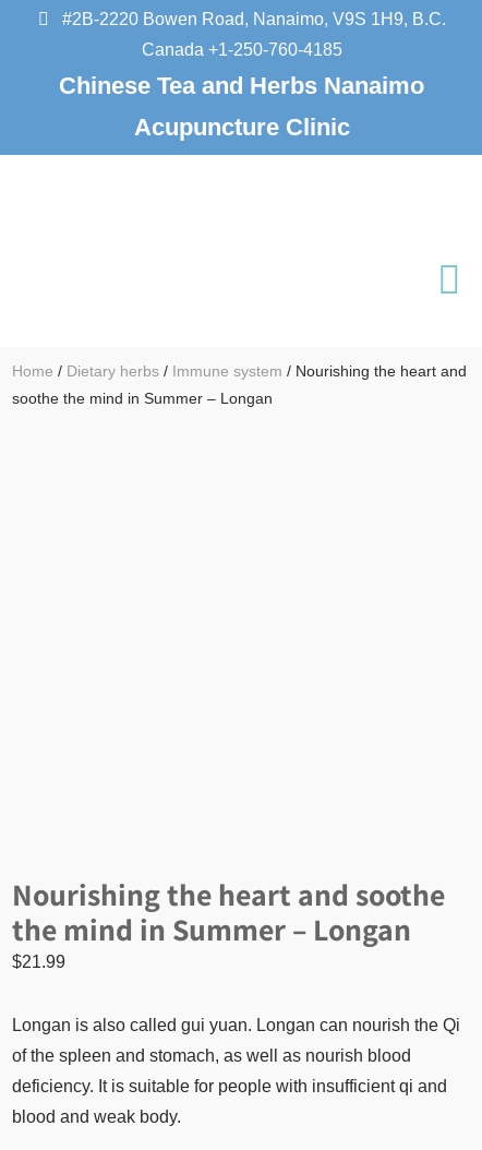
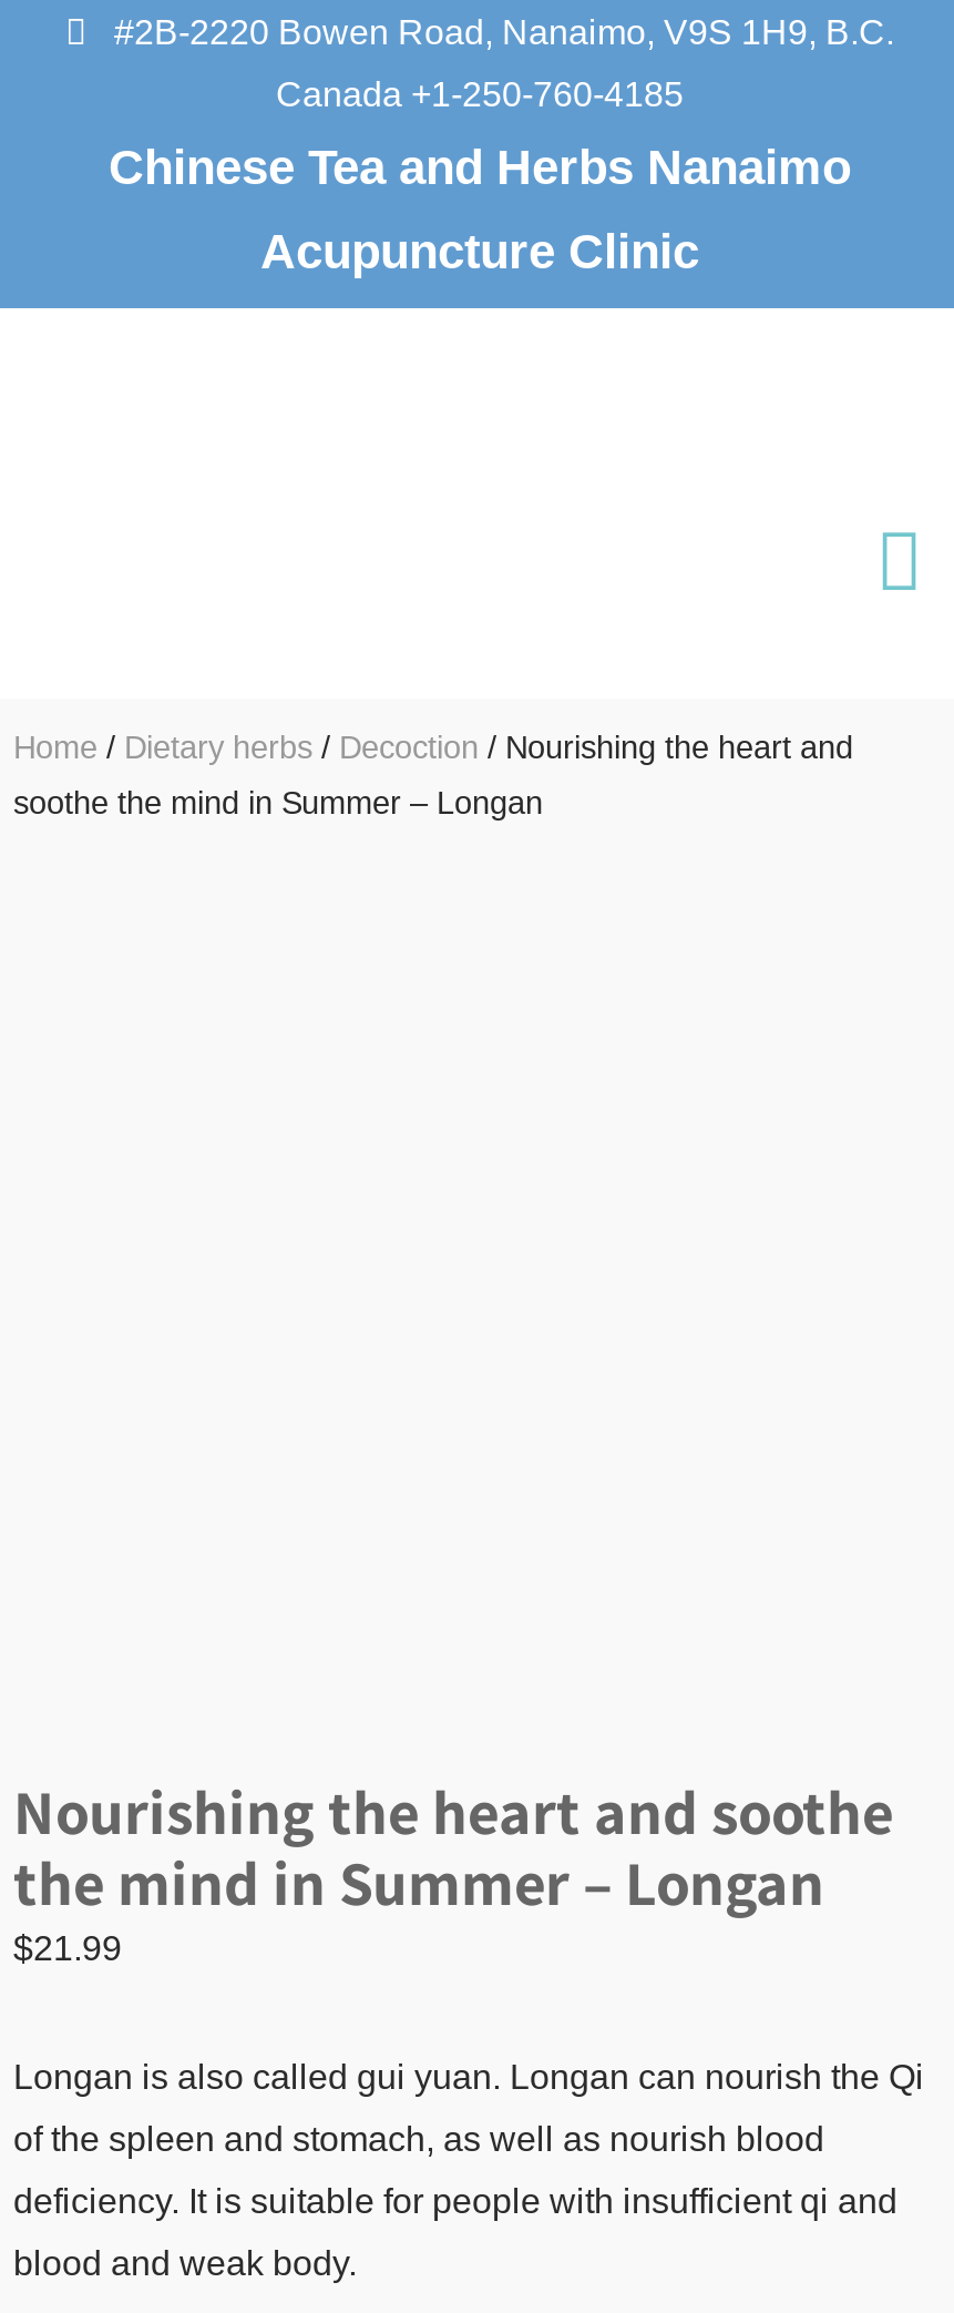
[12,362,467,380] Home / Dietary herbs / Immune system / Nourishing the heart and -> [13,730,853,765] Home / Dietary herbs / Decoction / Nourishing the heart and

